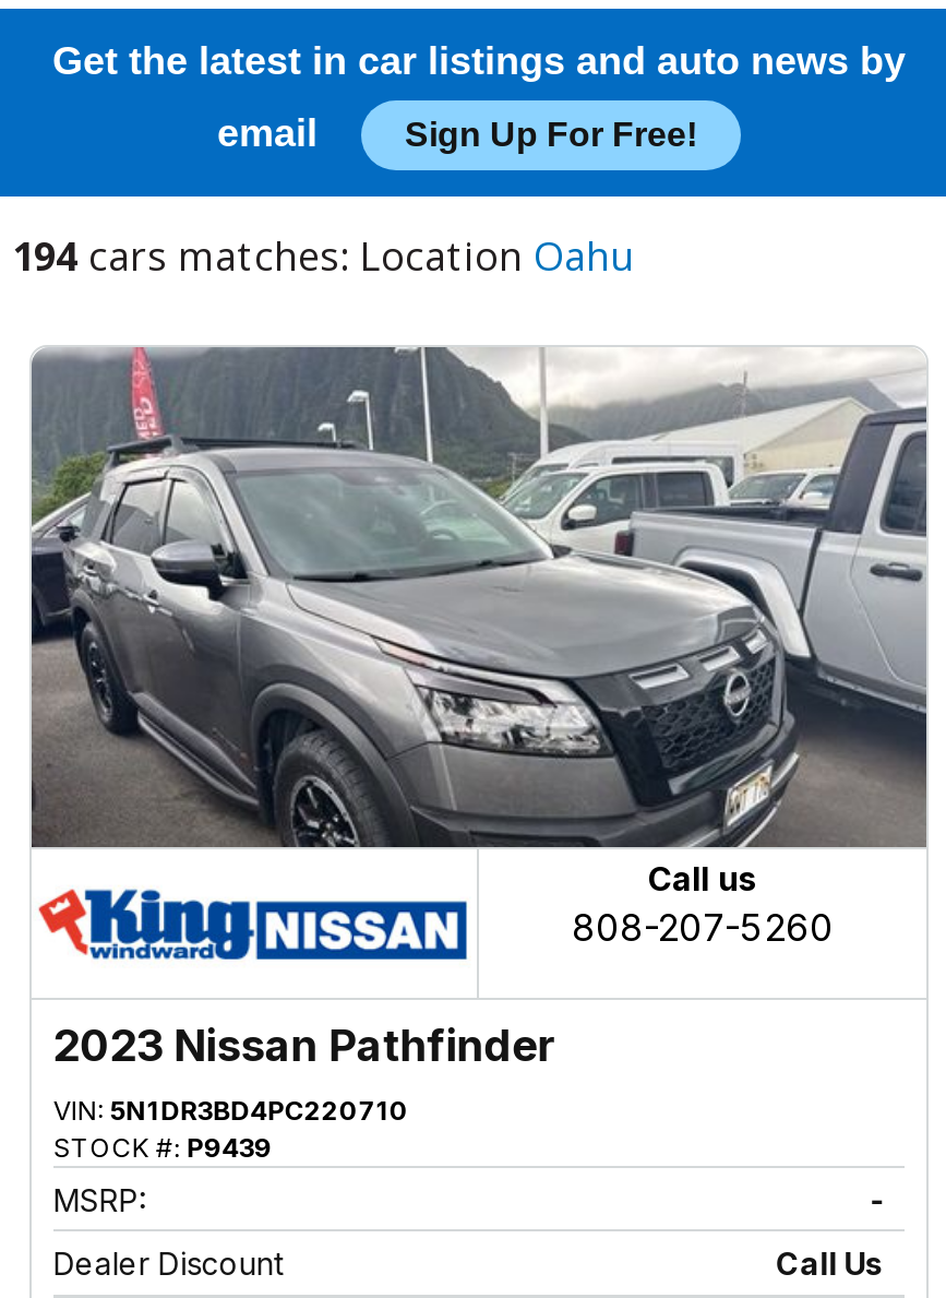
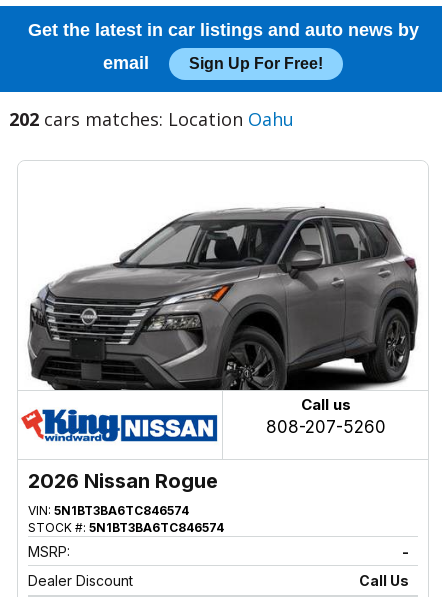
[12,229,634,282] 194 cars matches: Location Oahu -> [9,107,294,131] 202 cars matches: Location Oahu
[29,345,929,849] [image] -> [18,161,428,390] [image]
[53,1019,555,1072] 2023 Nissan Pathfinder -> [28,469,218,493] 2026 Nissan Rogue
[53,1094,409,1126] VIN: 5N1DR3BD4PC220710 -> [28,503,189,518] VIN: 5N1BT3BA6TC846574
[53,1131,271,1164] STOCK #: P9439 -> [28,520,224,535] STOCK #: 5N1BT3BA6TC846574

